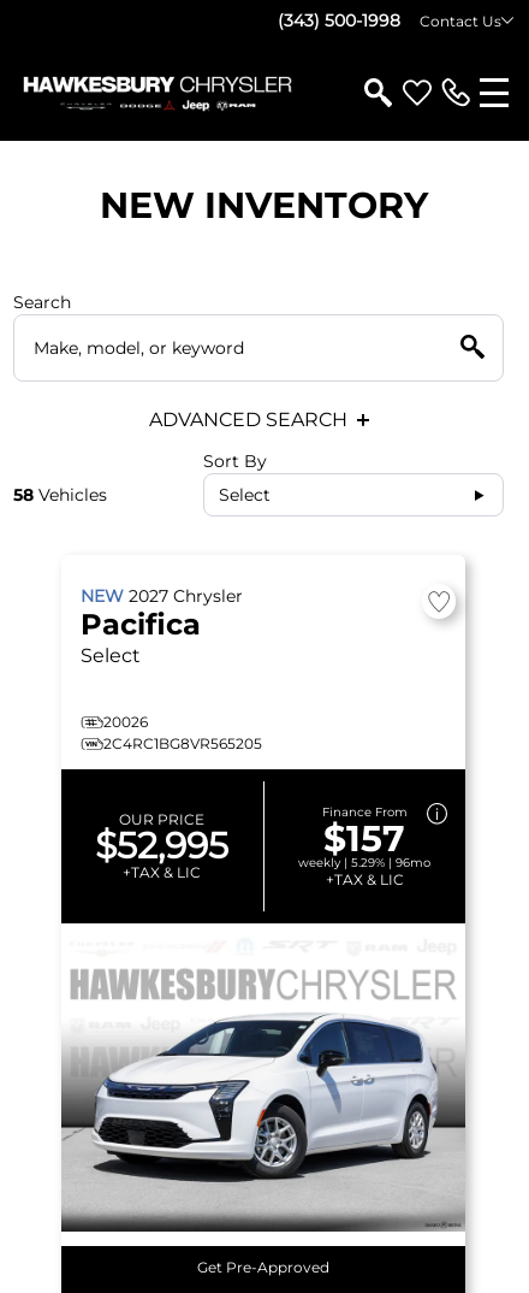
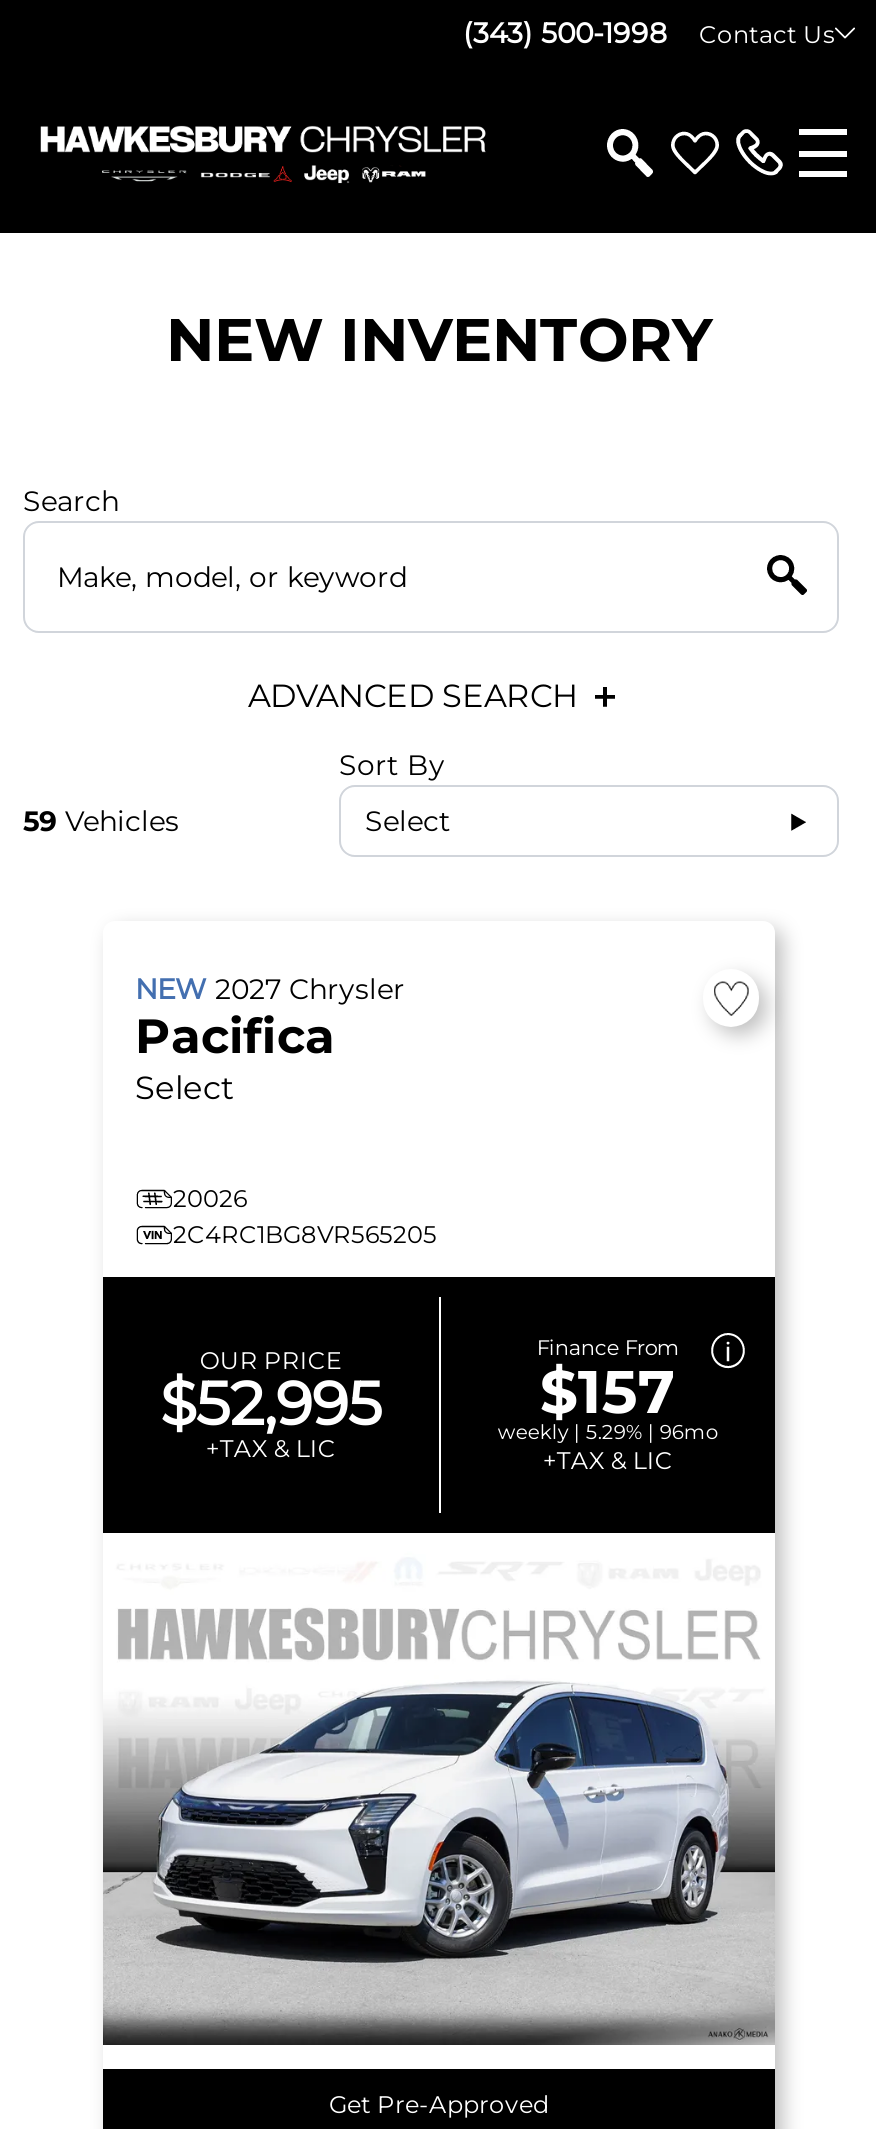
[13,484,107,506] 58 Vehicles -> [23,803,179,839] 59 Vehicles

